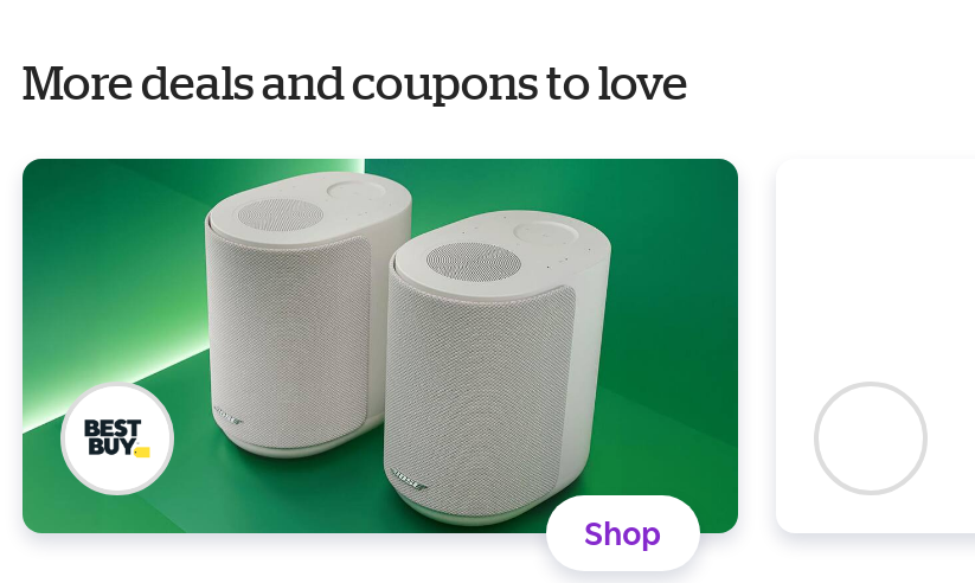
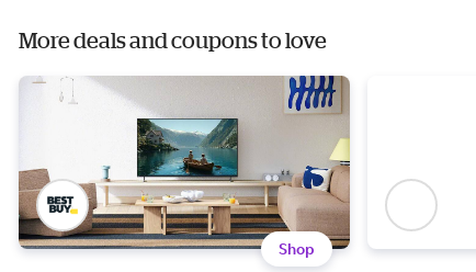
[20,156,740,533] [image] -> [18,75,351,250] [image]

